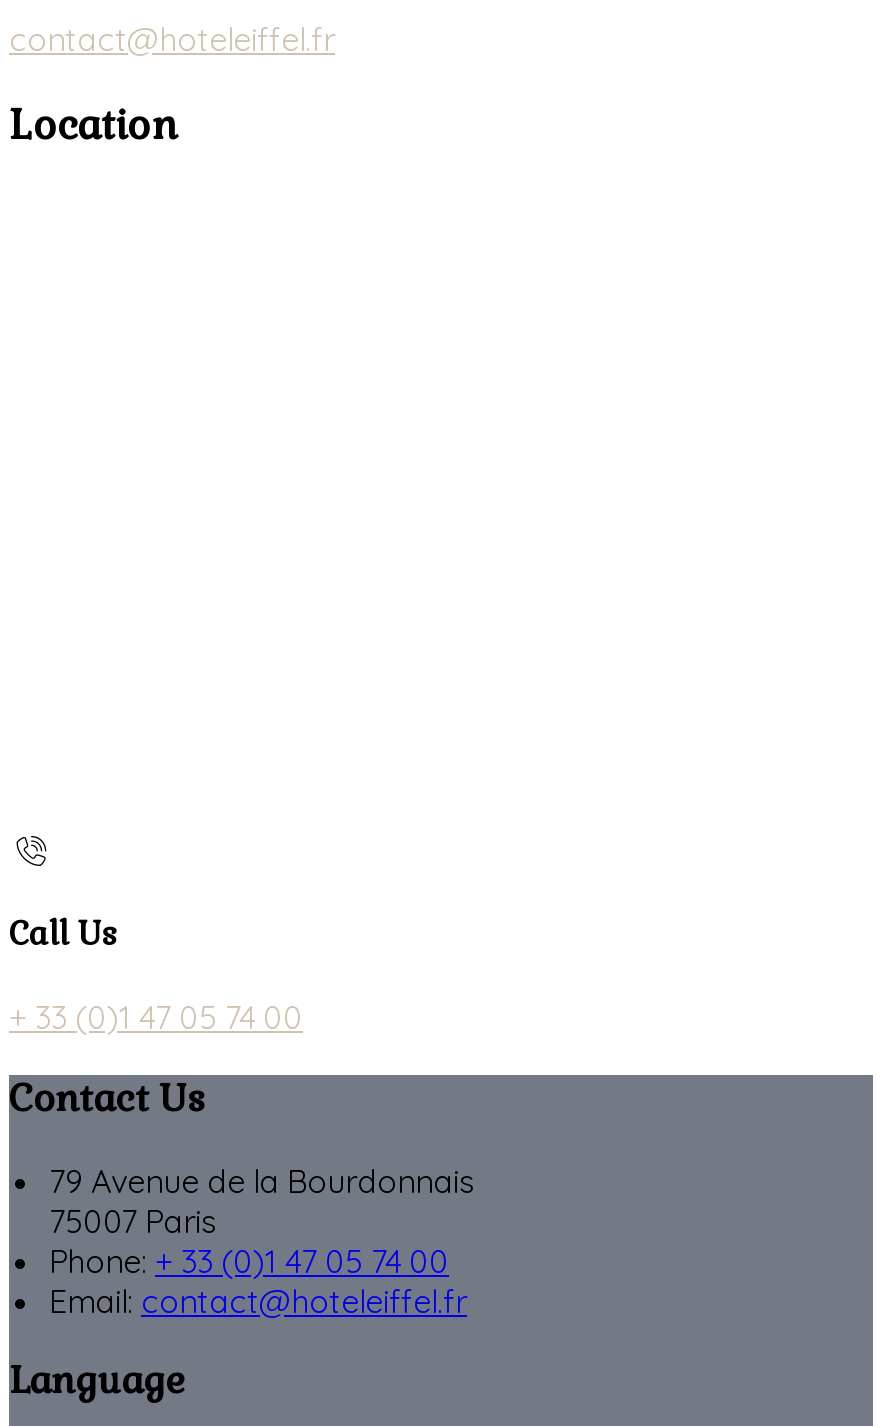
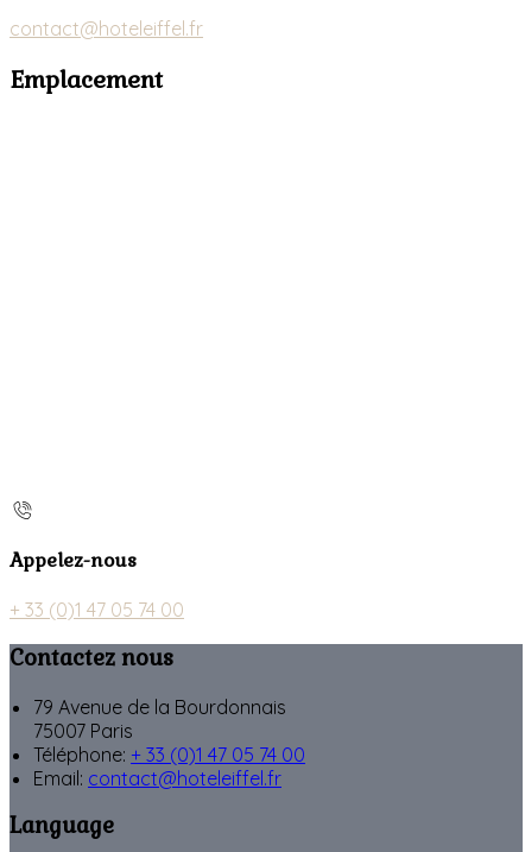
[9,98,175,150] Location -> [10,64,163,95] Emplacement
[9,913,117,955] Call Us -> [10,548,137,573] Appelez-nous
[9,1075,205,1123] Contact Us -> [10,644,173,672] Contactez nous
[49,1240,449,1280] Phone: + 33 (0)1 47 05 74 00 -> [33,742,305,766] Téléphone: + 33 (0)1 47 05 74 00

